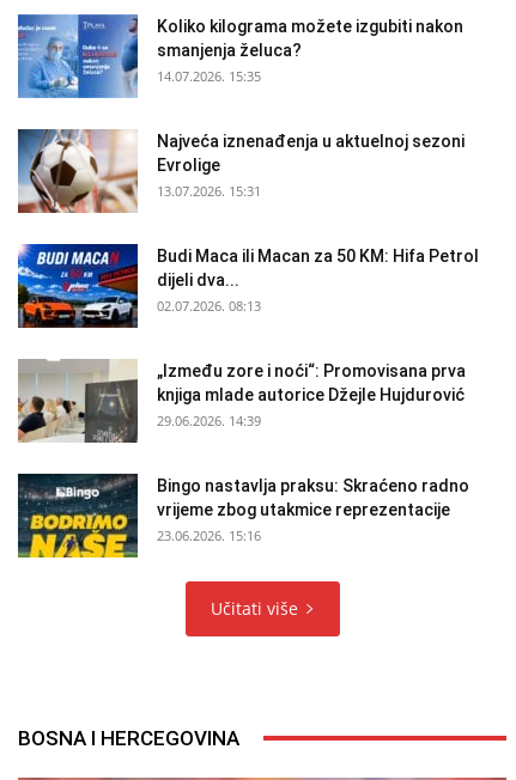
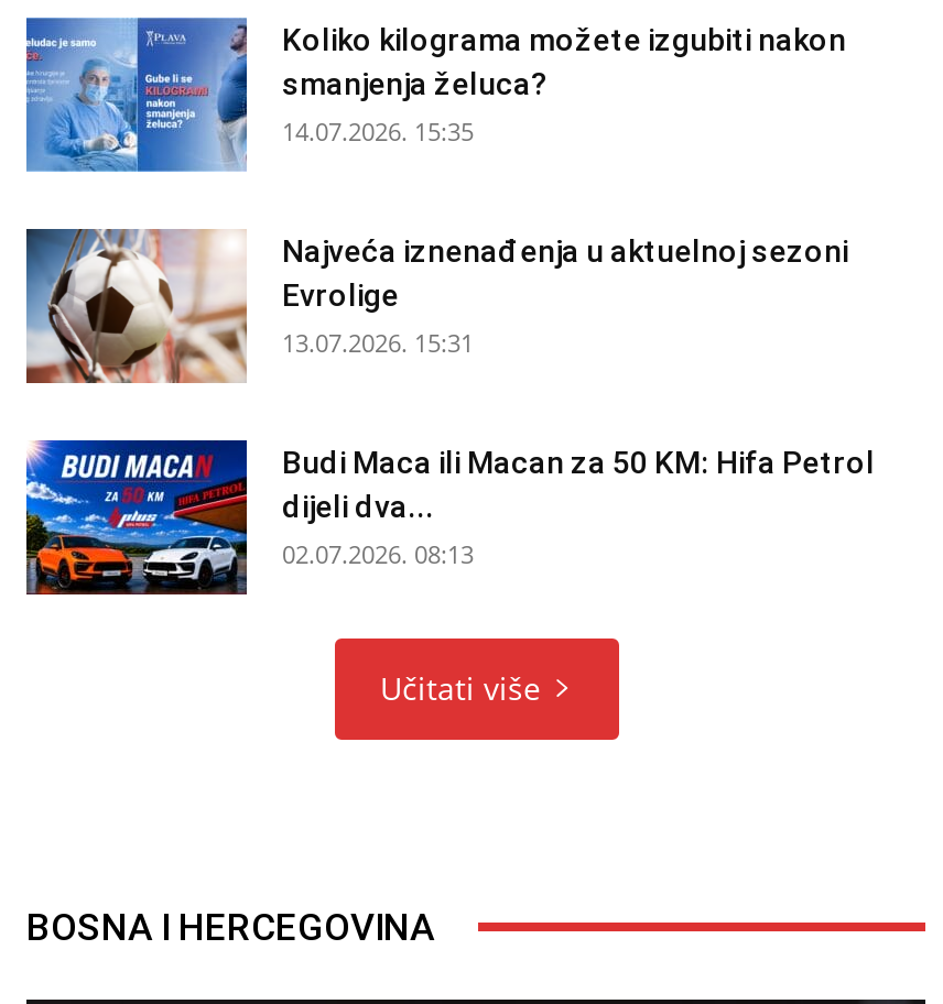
[17,359,469,544] [image] | „Između zore i noći“: Promovisana prva | knjiga mlade autorice Džejle Hujdurović | 29.06.2026. 14:39 | Bingo nastavlja praksu: Skraćeno radno | vrijeme zbog utakmice reprezentacije | 23.06.2026. 15:16 -> none
[17,473,139,559] [image] -> none

